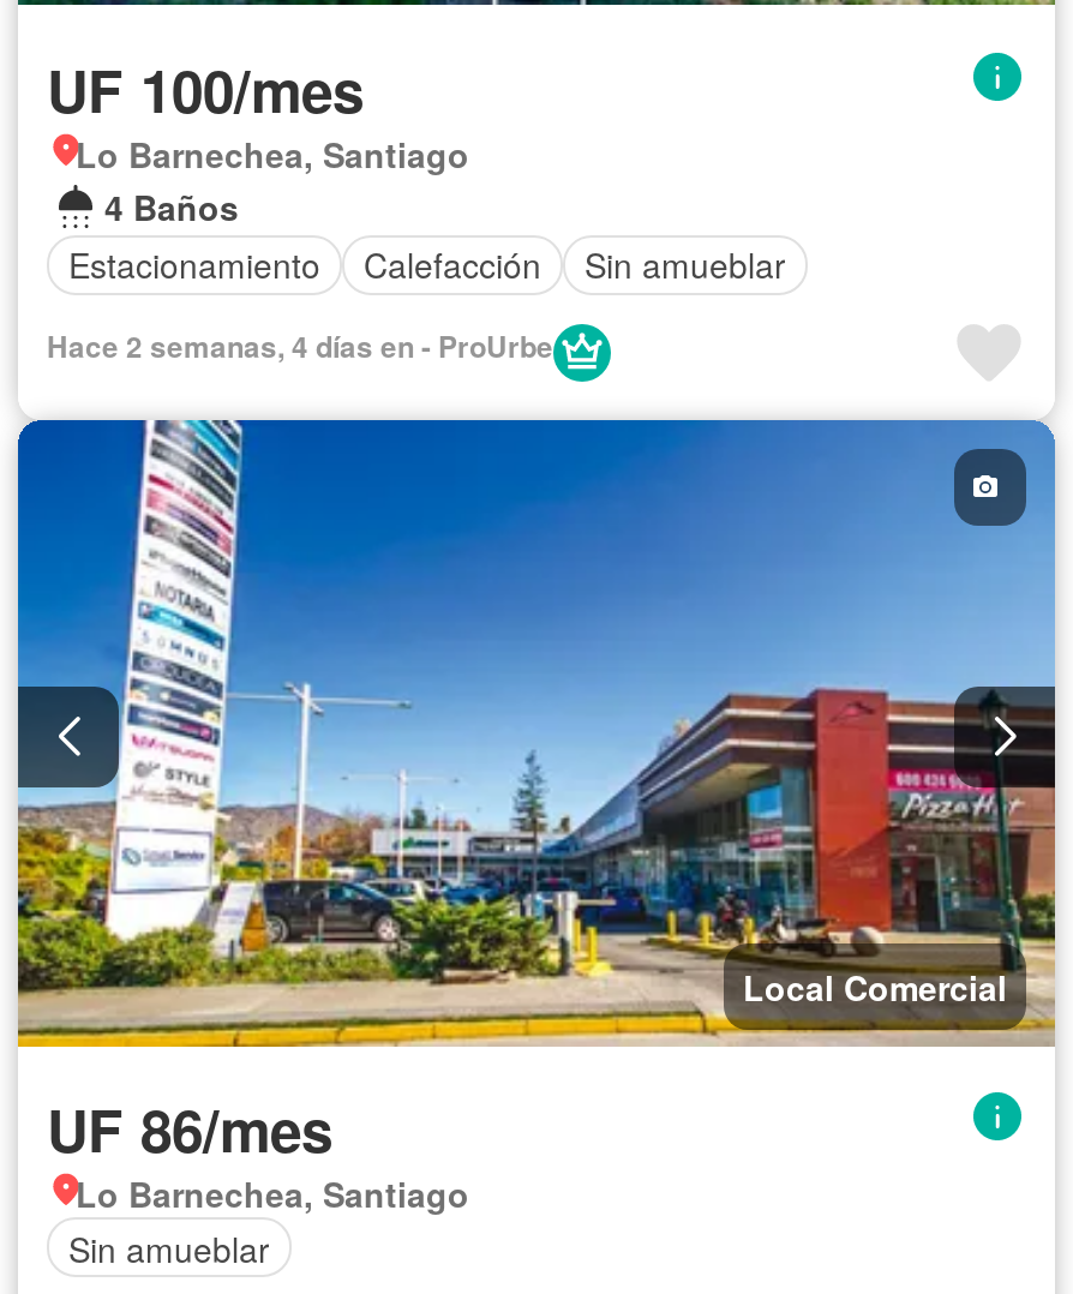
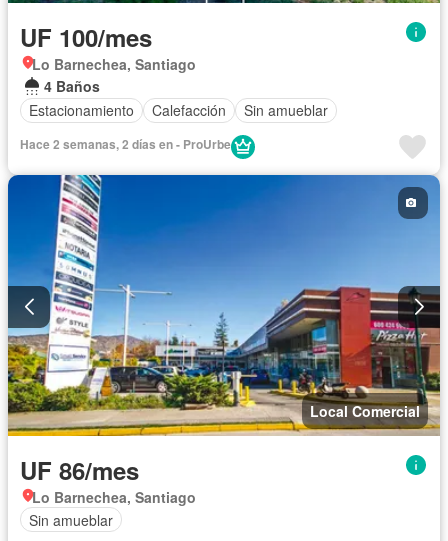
[47,323,553,367] Hace 2 semanas, 4 días en - ProUrbe -> [20,135,231,153] Hace 2 semanas, 2 días en - ProUrbe

